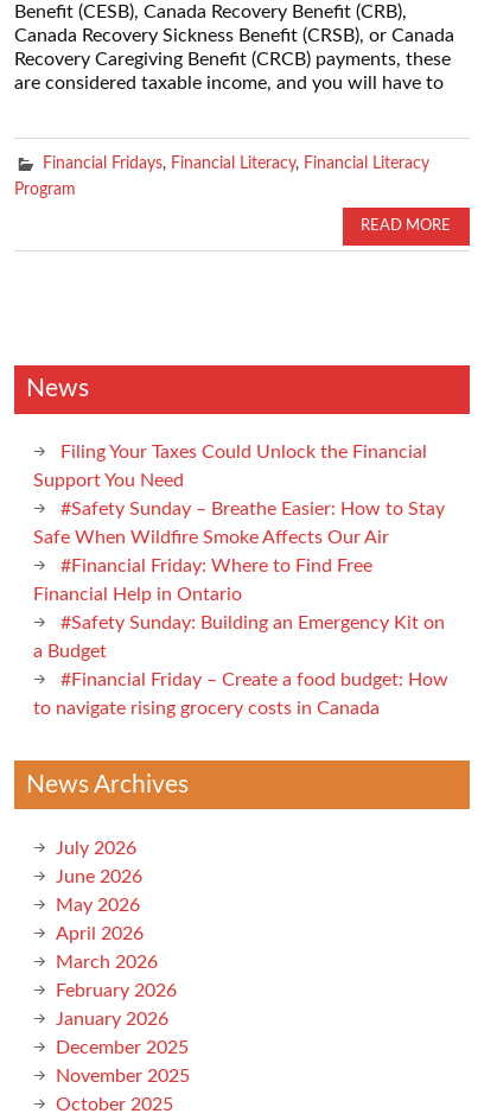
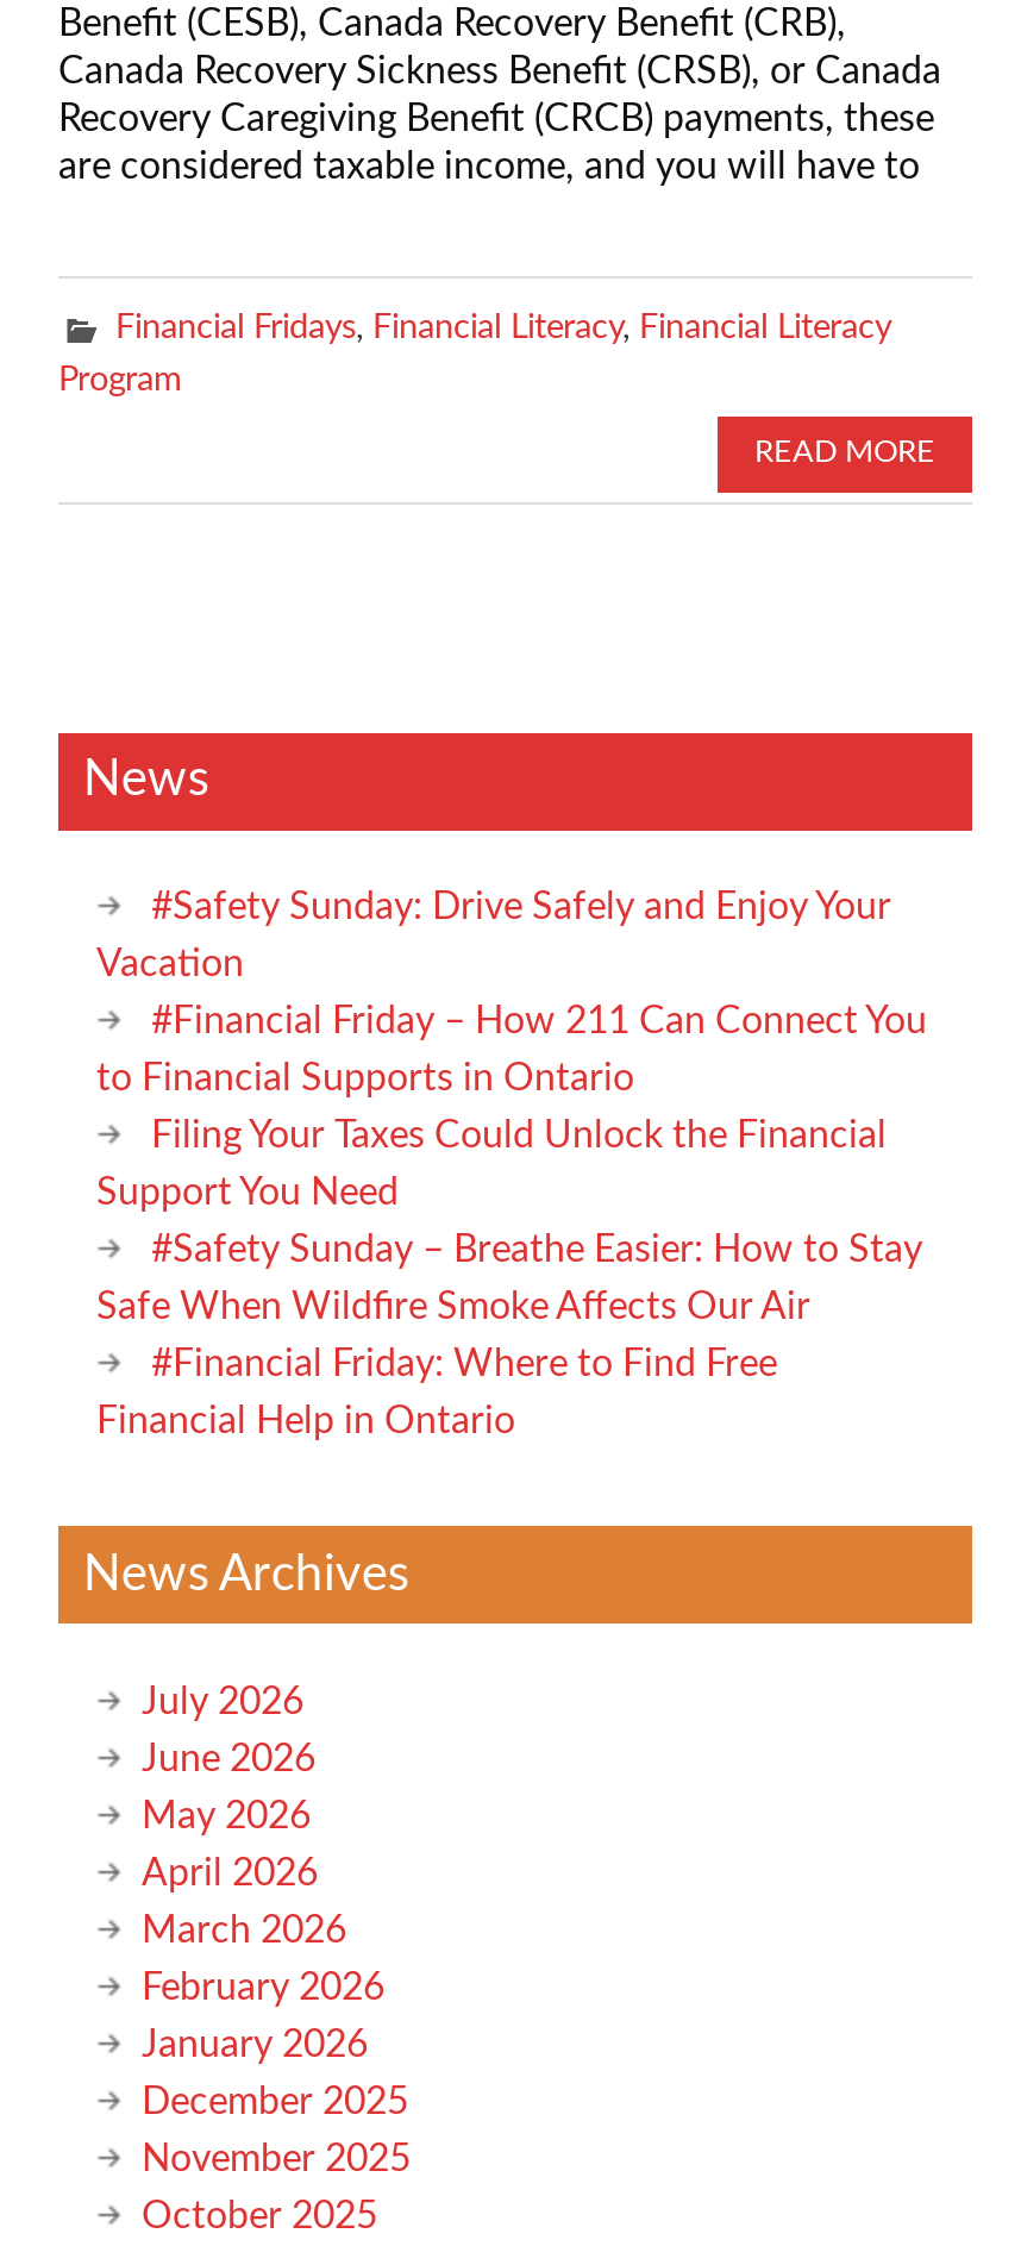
none -> [96,889,927,1099] #Safety Sunday: Drive Safely and Enjoy Your | Vacation | #Financial Friday – How 211 Can Connect You | to Financial Supports in Ontario
moved [33,443,445,604] -> [96,1118,922,1441]: Filing Your Taxes Could Unlock the Financial | Support You Need | #Safety Sunday – Breathe Easier: How to Stay | Safe When Wildfire Smoke Affects Our Air | #Financial Friday: Where to Find Free | Financial Help in Ontario
[33,614,448,718] #Safety Sunday: Building an Emergency Kit on | a Budget | #Financial Friday – Create a food budget: How | to navigate rising grocery costs in Canada -> none

